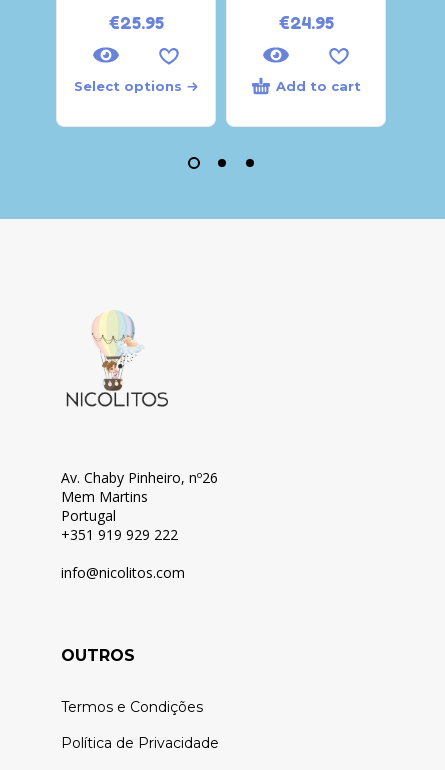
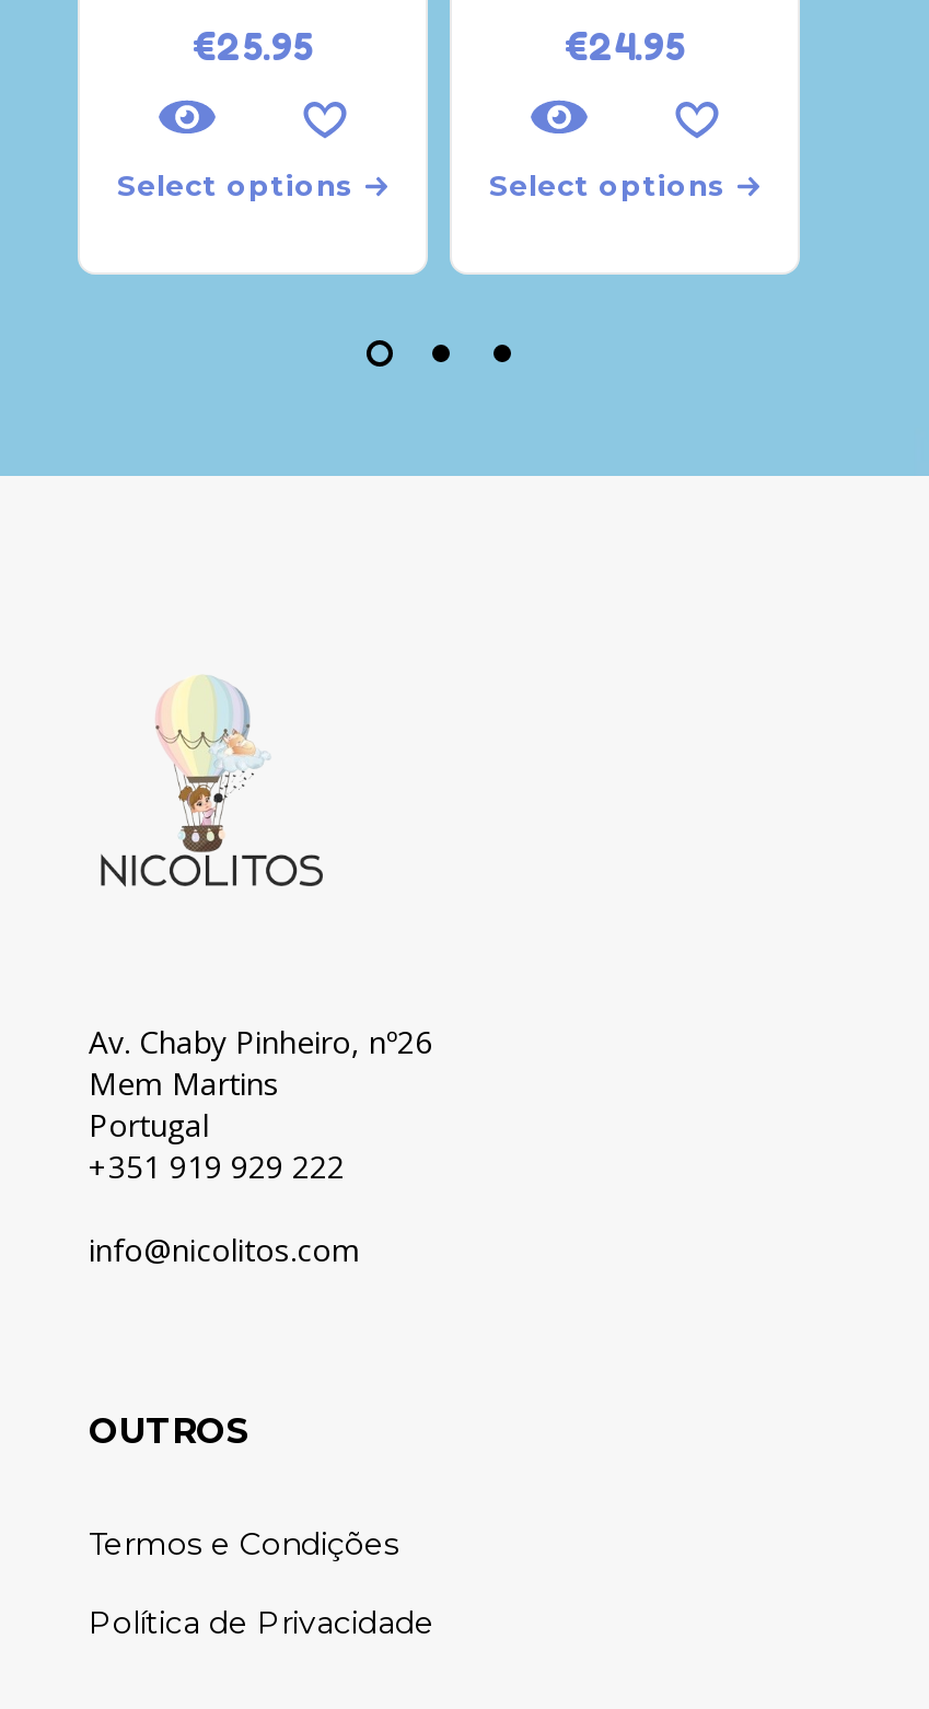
[275,78,360,94] Add to cart -> [489,168,725,203] Select options

